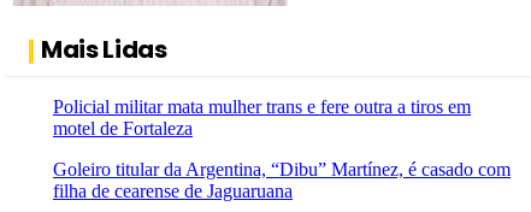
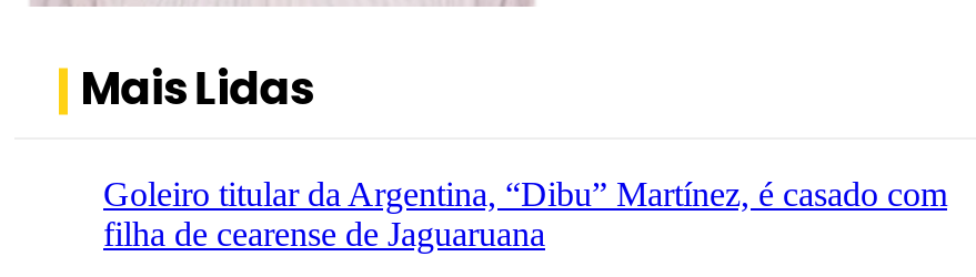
[53,97,471,139] Policial militar mata mulher trans e fere outra a tiros em | motel de Fortaleza -> none

